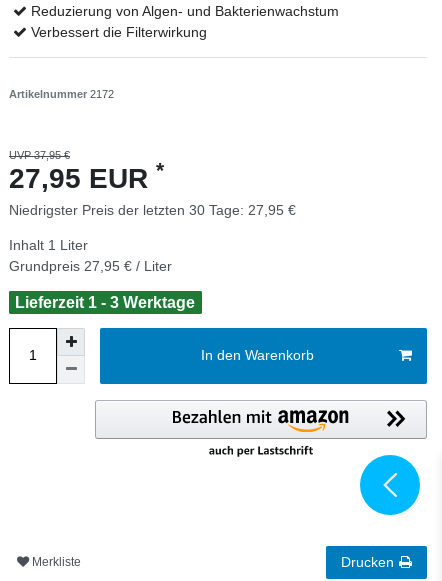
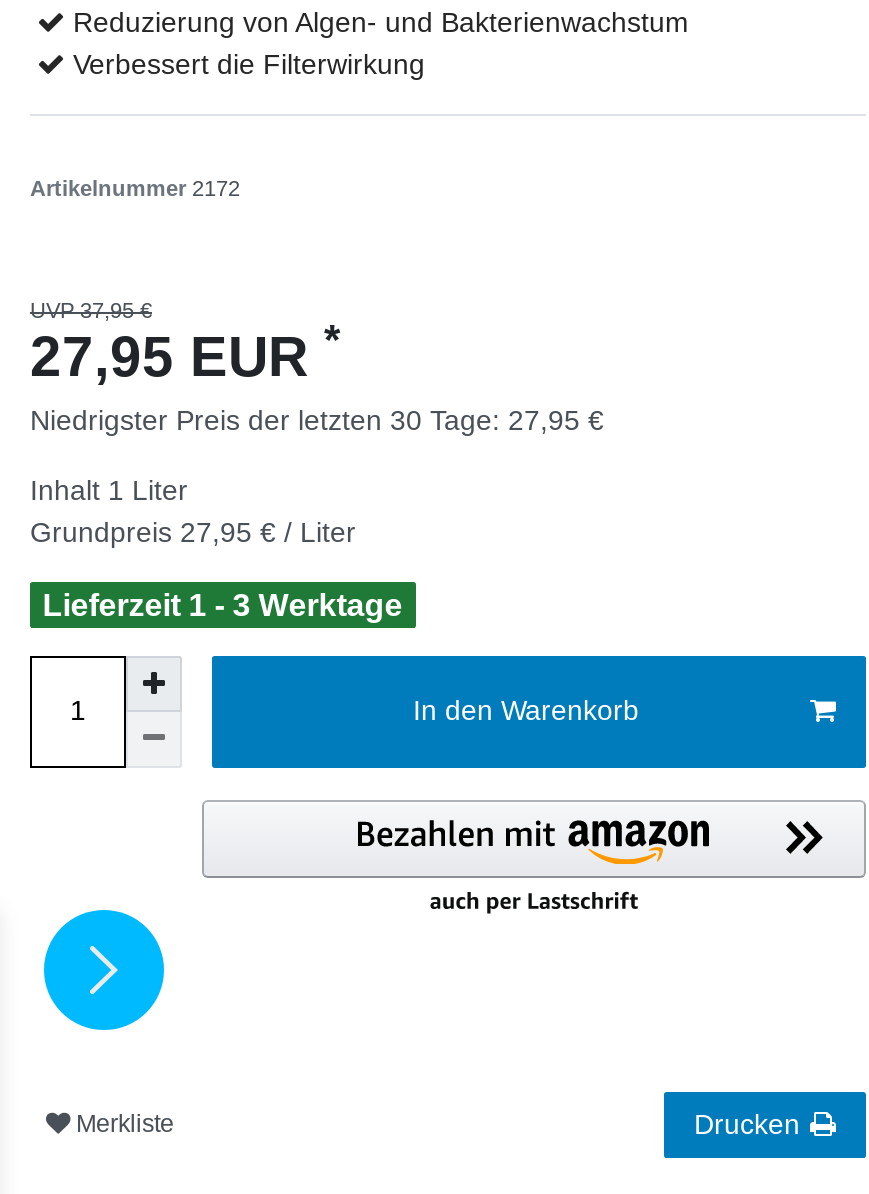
none -> [42,908,166,1032] [image]
[359,454,421,516] [image] -> none

